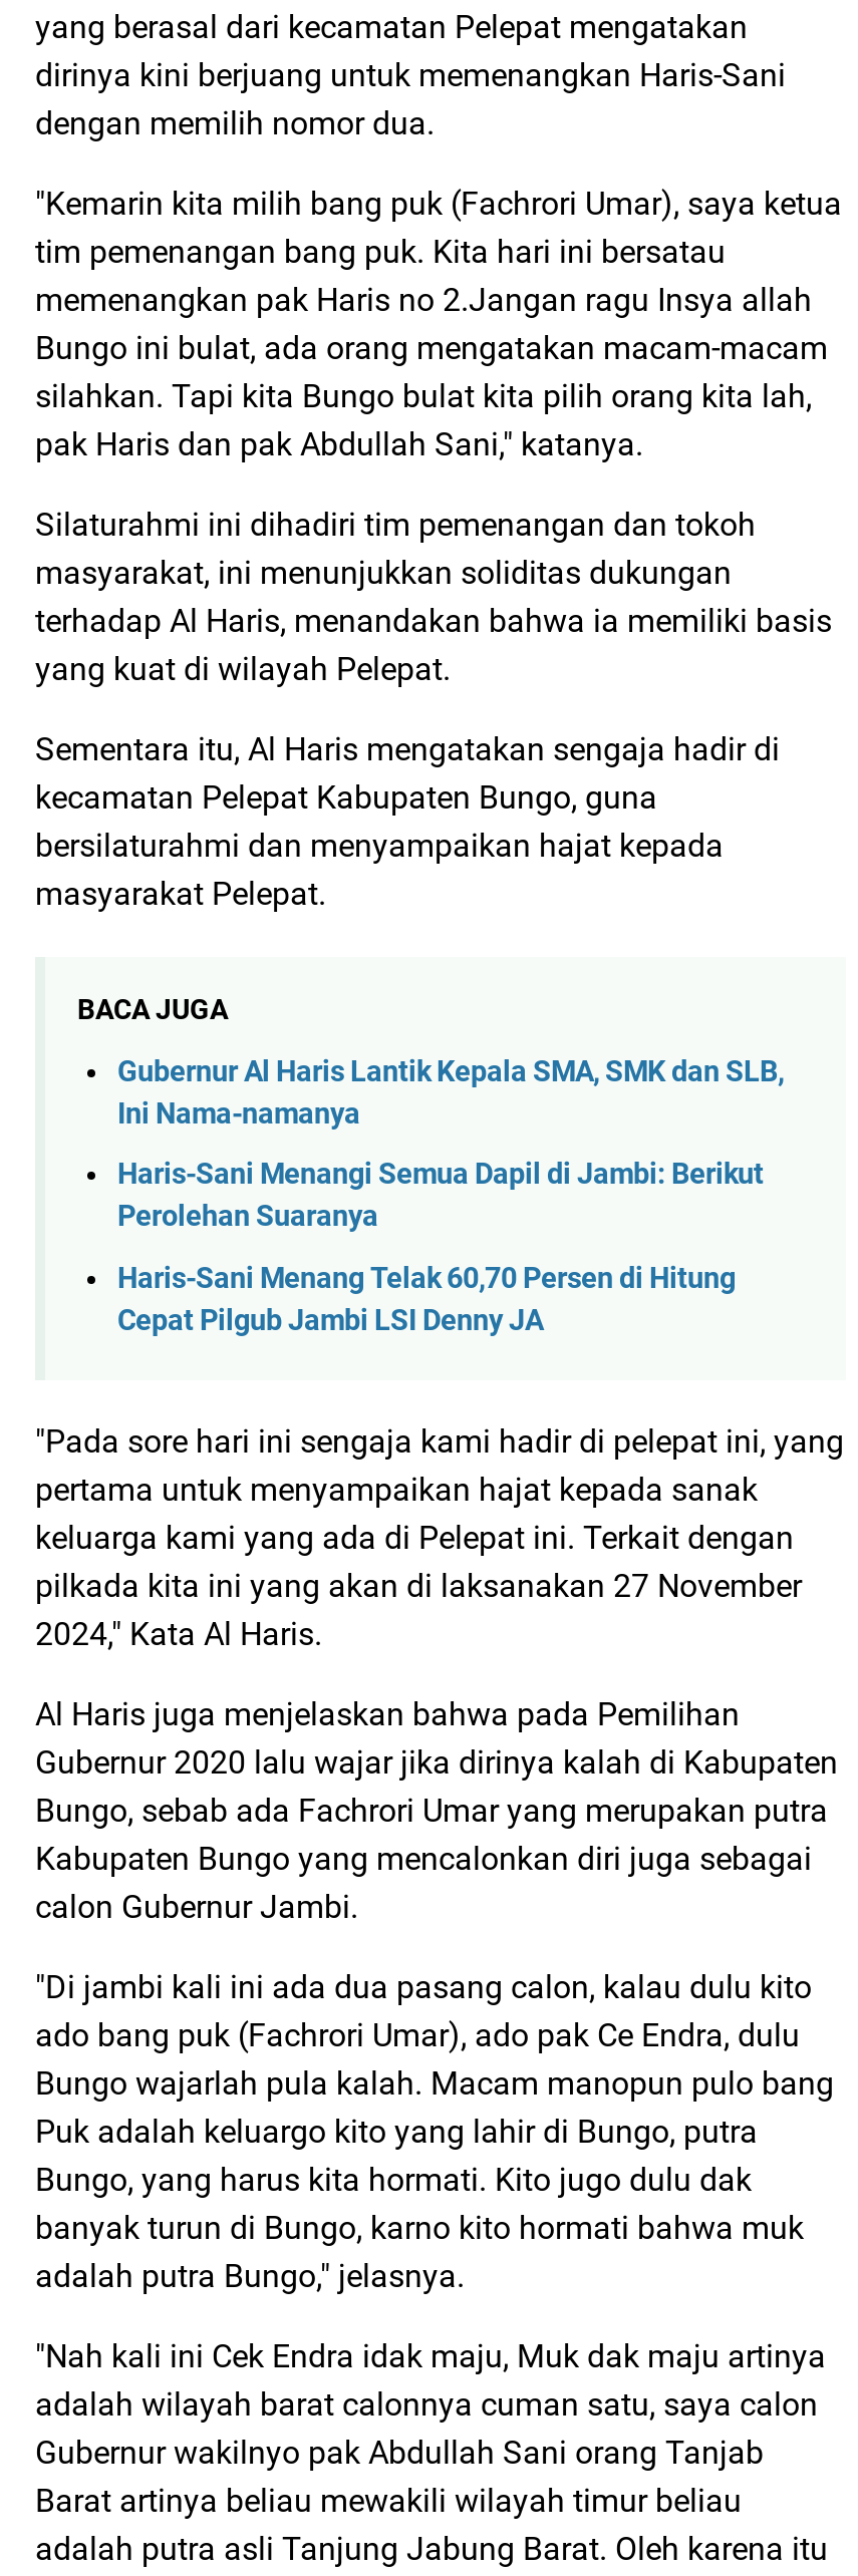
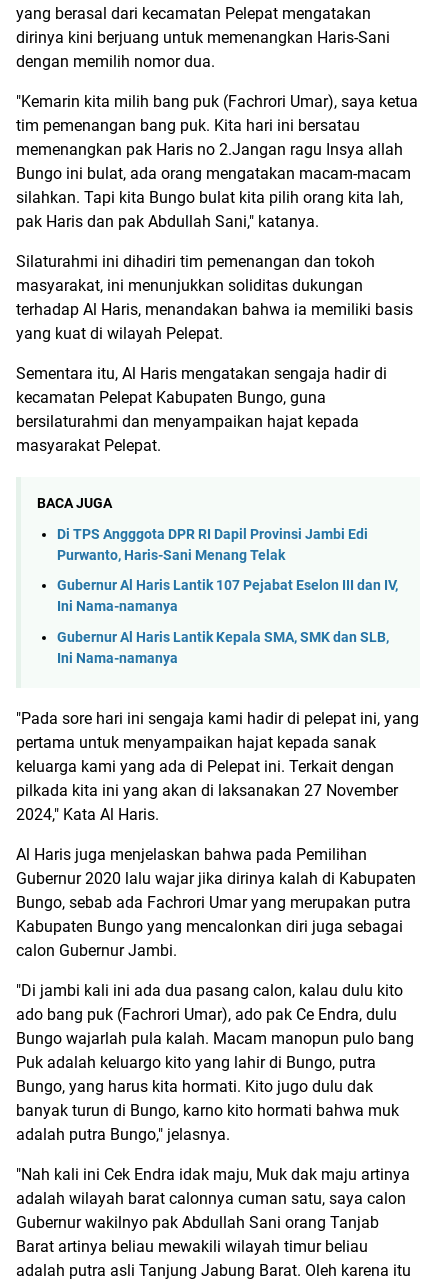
none -> [57,526,398,615] Di TPS Angggota DPR RI Dapil Provinsi Jambi Edi | Purwanto, Haris-Sani Menang Telak | Gubernur Al Haris Lantik 107 Pejabat Eselon III dan IV, | Ini Nama-namanya
moved [117,1055,784,1131] -> [57,629,389,667]: Gubernur Al Haris Lantik Kepala SMA, SMK dan SLB, | Ini Nama-namanya
[117,1158,764,1338] Haris-Sani Menangi Semua Dapil di Jambi: Berikut | Perolehan Suaranya | Haris-Sani Menang Telak 60,70 Persen di Hitung | Cepat Pilgub Jambi LSI Denny JA -> none

